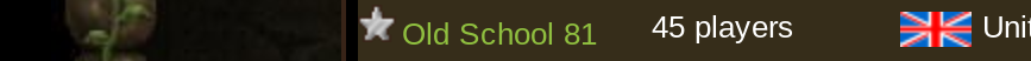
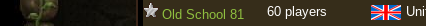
[402,9,794,52] Old School 81 45 players -> [161,4,326,22] Old School 81 60 players

